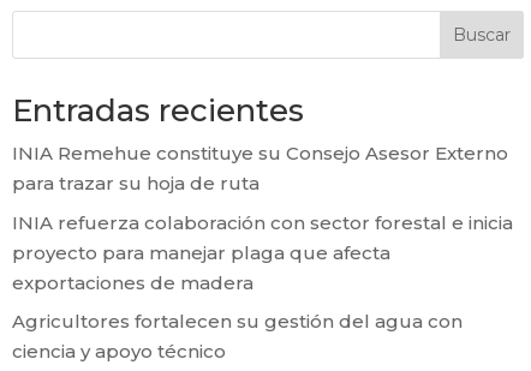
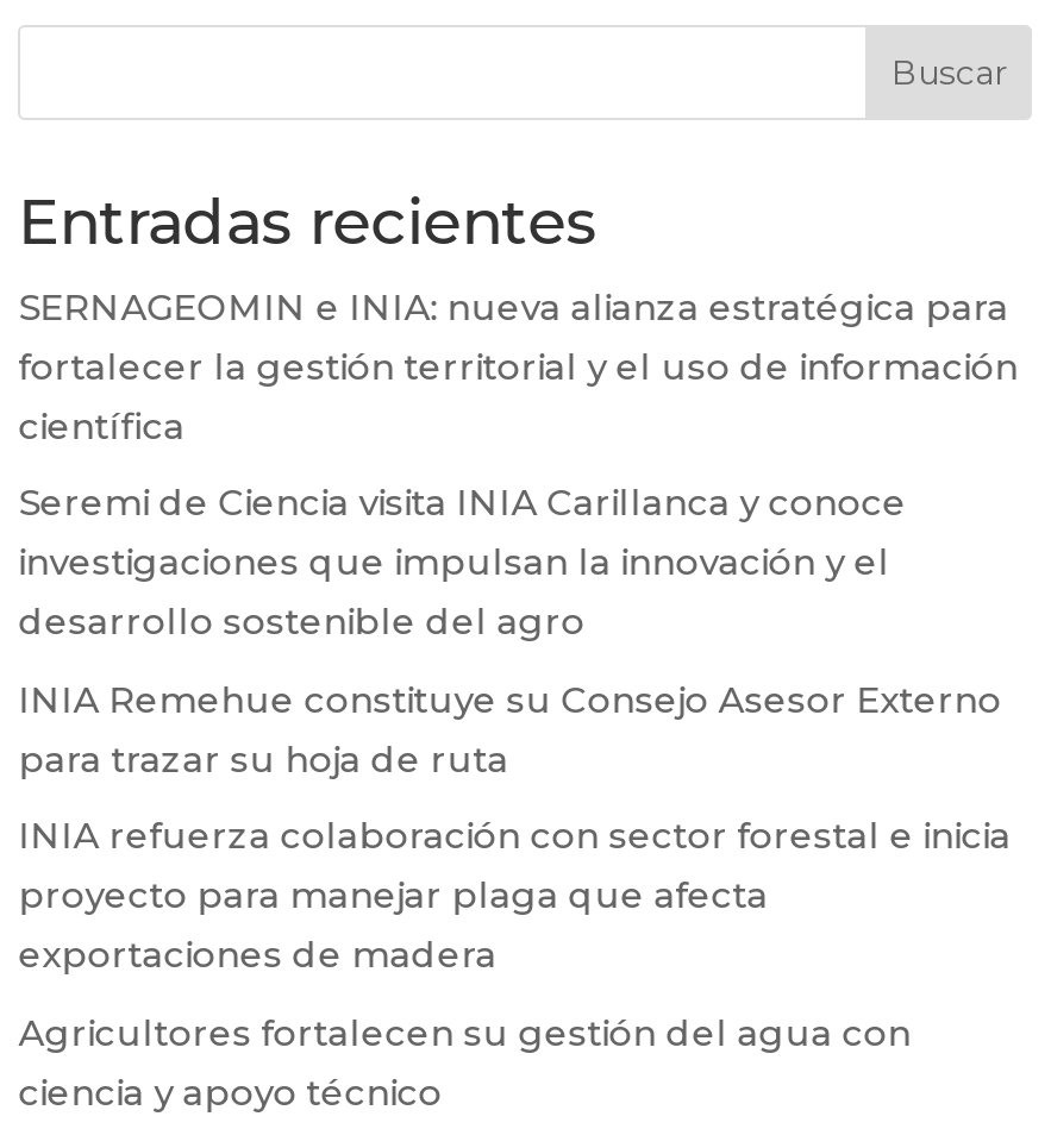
none -> [18,285,1018,645] SERNAGEOMIN e INIA: nueva alianza estratégica para | fortalecer la gestión territorial y el uso de información | científica | Seremi de Ciencia visita INIA Carillanca y conoce | investigaciones que impulsan la innovación y el | desarrollo sostenible del agro

